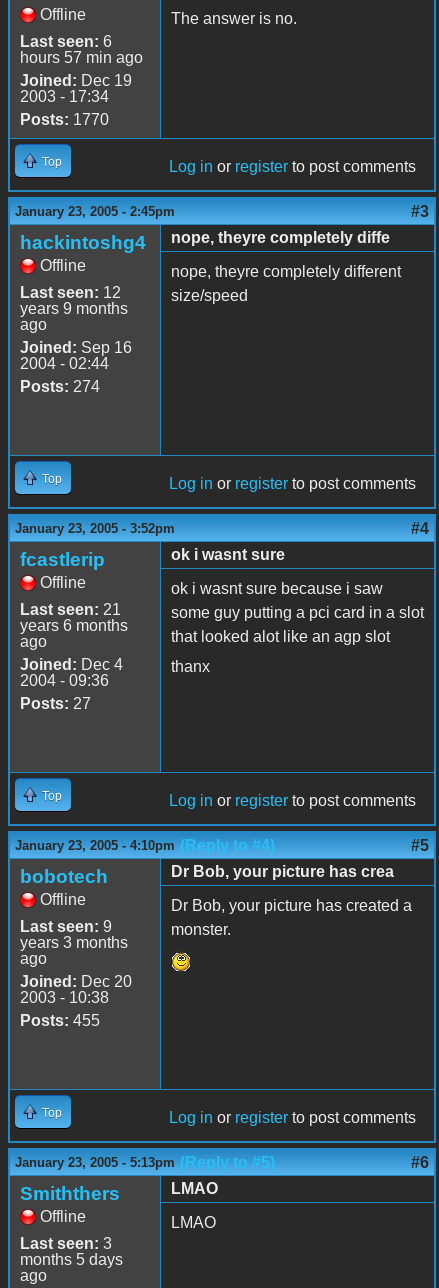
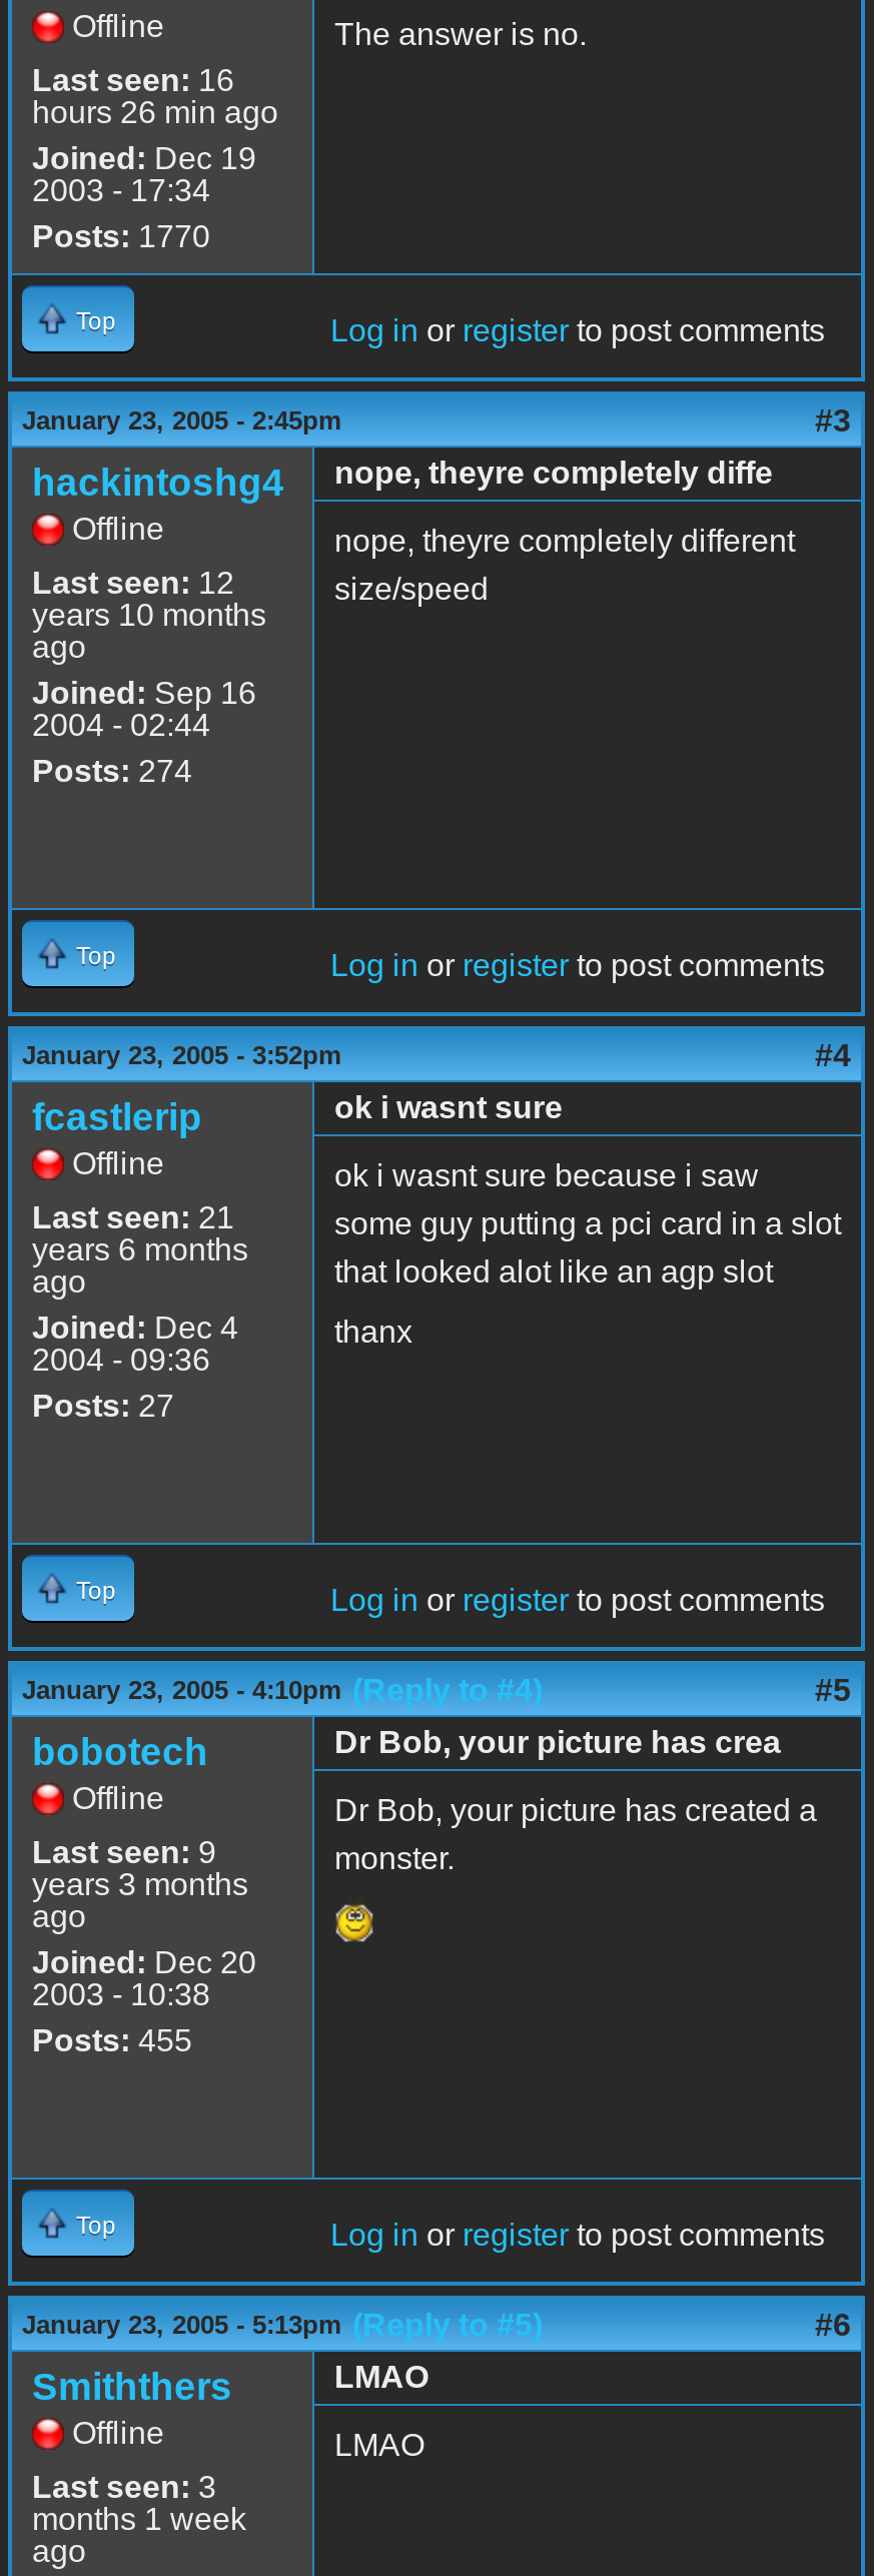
[20,33,112,50] Last seen: 6 -> [32,63,234,97] Last seen: 16
[20,49,143,66] hours 57 min ago -> [32,95,278,129] hours 26 min ago
[20,300,128,317] years 9 months -> [32,597,266,632] years 10 months
[20,1251,123,1268] months 5 days -> [32,2502,246,2536] months 1 week

